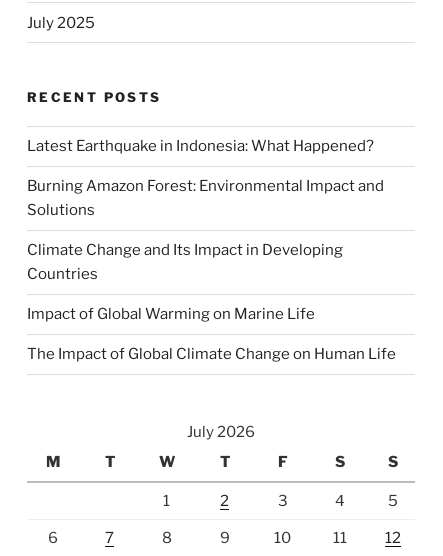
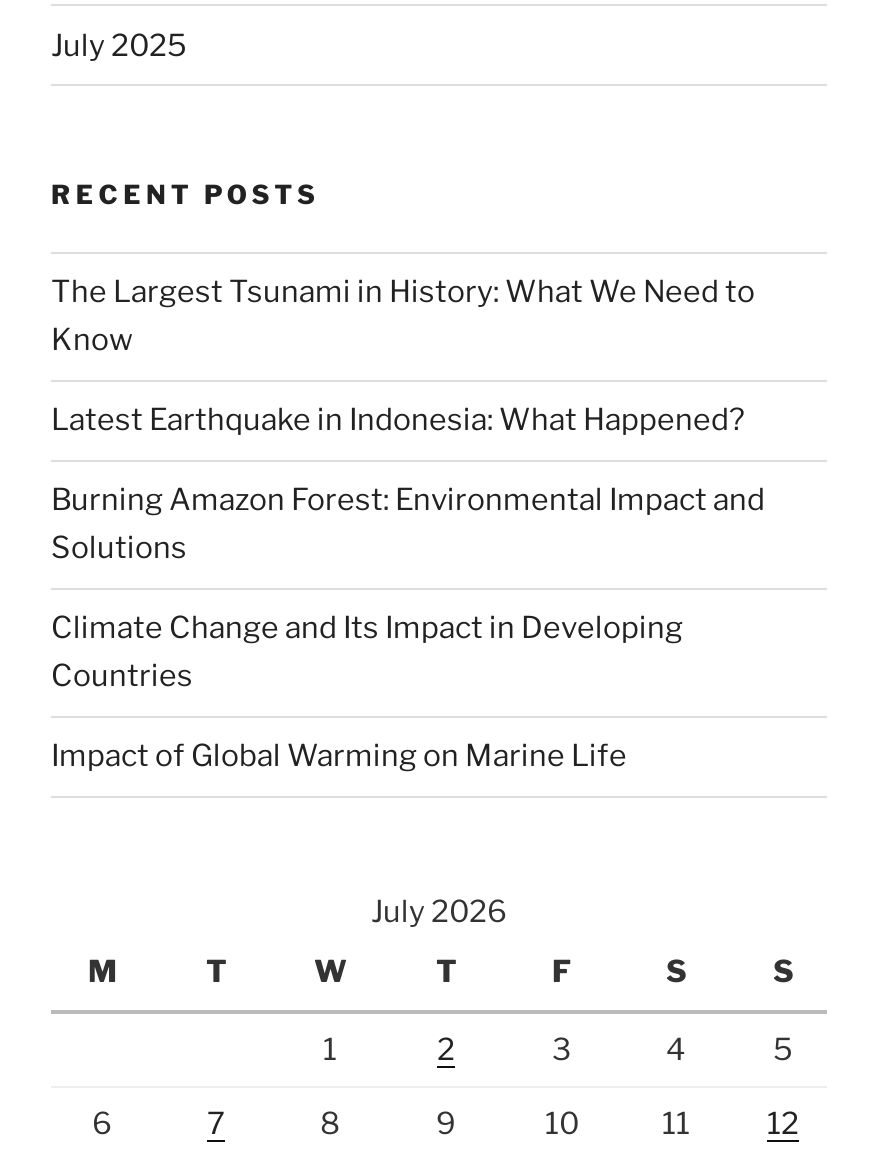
none -> [51,274,755,358] The Largest Tsunami in History: What We Need to | Know
moved [27,137,384,323] -> [51,402,765,774]: Latest Earthquake in Indonesia: What Happened? | Burning Amazon Forest: Environmental Impact and | Solutions | Climate Change and Its Impact in Developing | Countries | Impact of Global Warming on Marine Life
[27,345,396,363] The Impact of Global Climate Change on Human Life -> none

